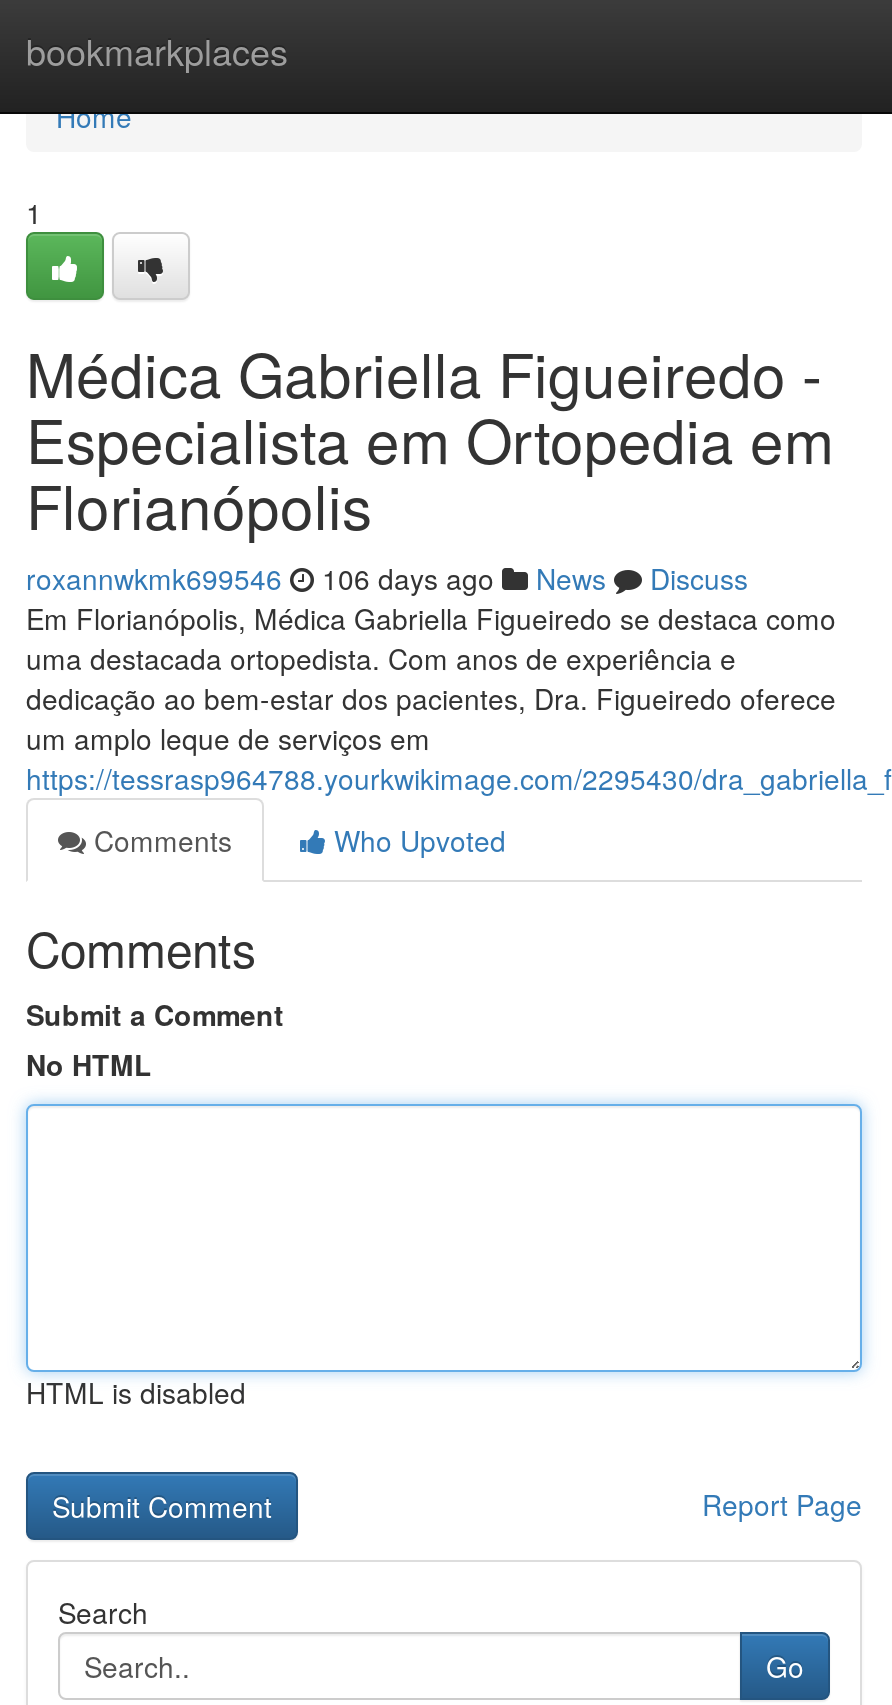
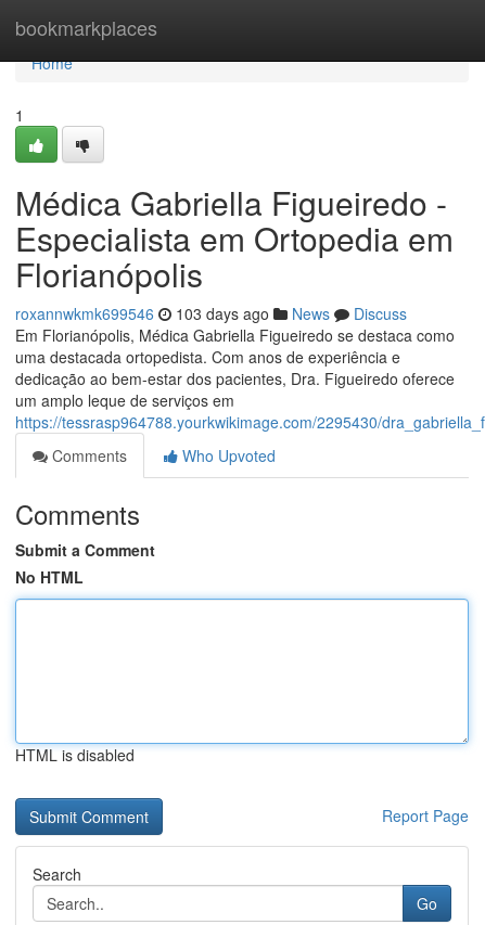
[26,558,748,598] roxannwkmk699546 106 days ago News Discuss -> [15,303,407,324] roxannwkmk699546 103 days ago News Discuss

